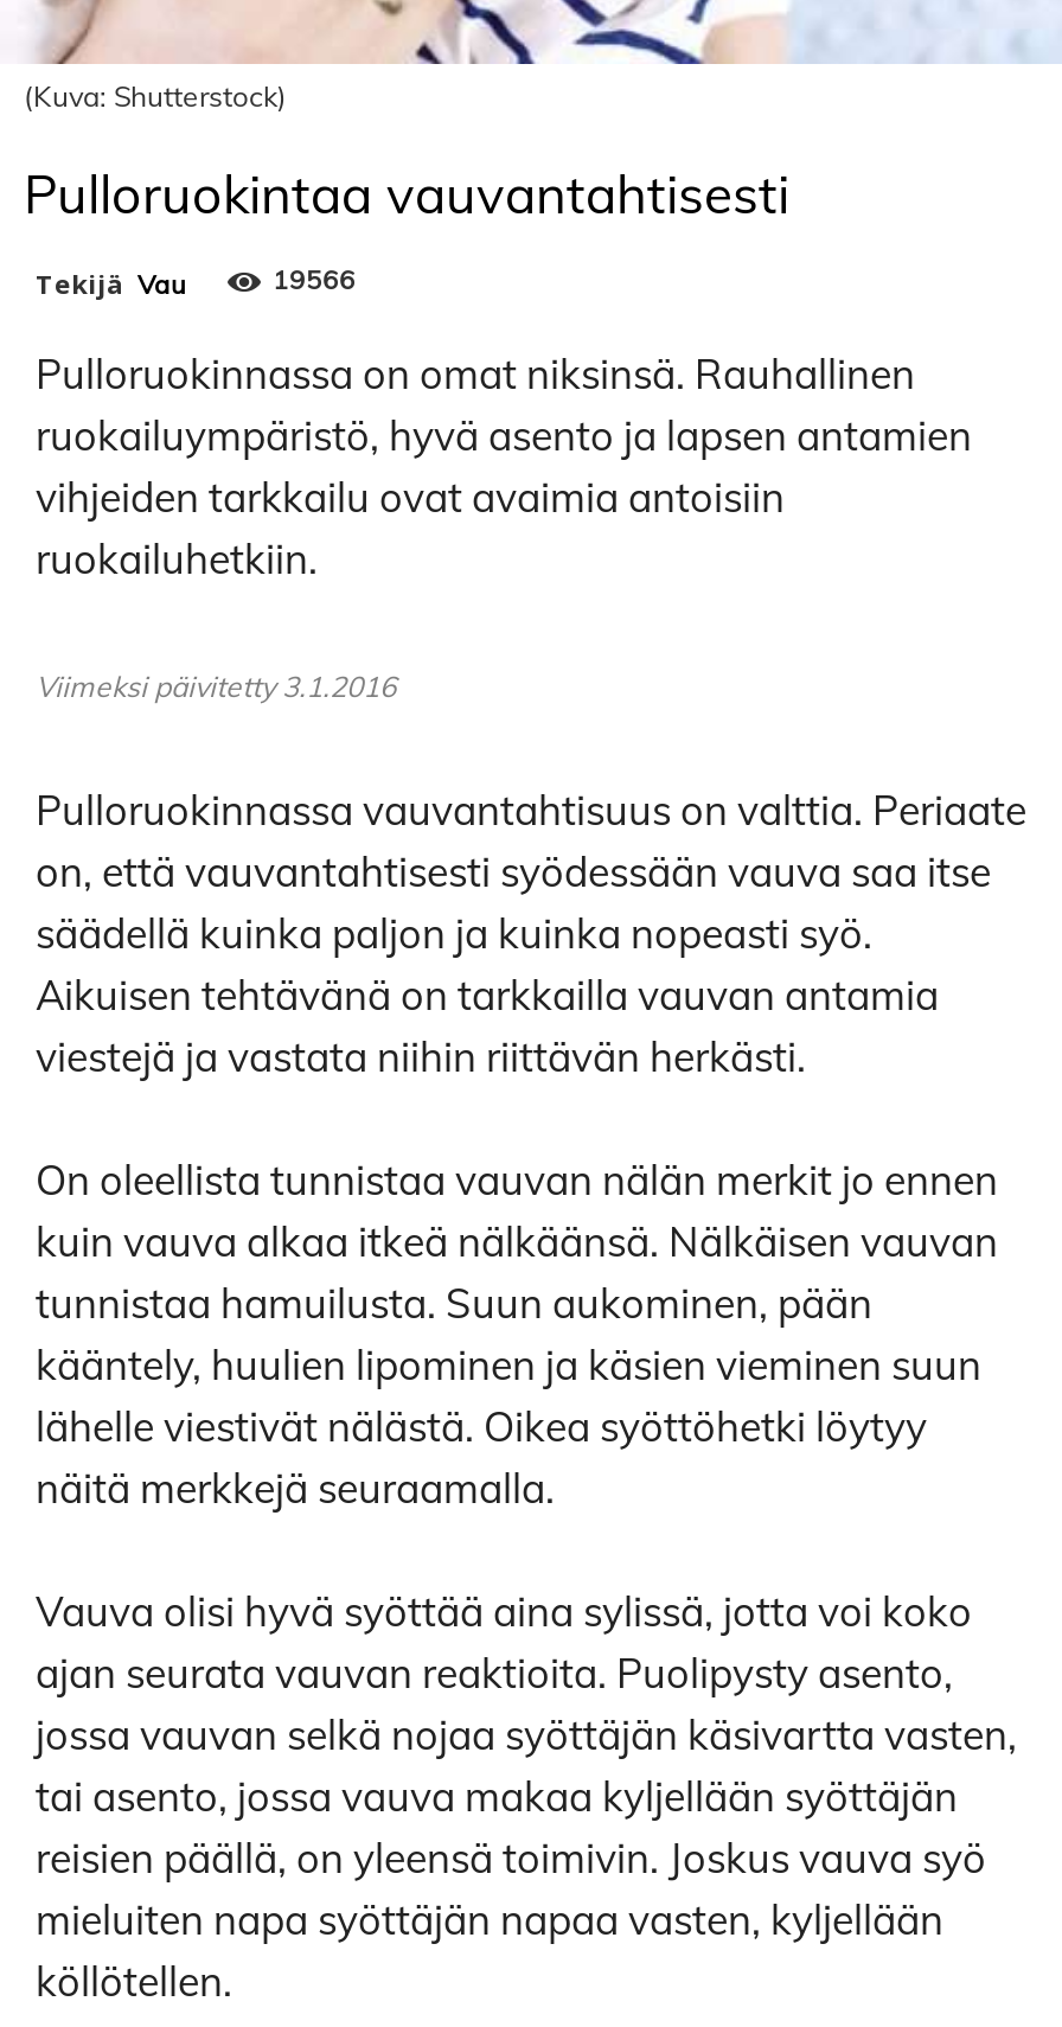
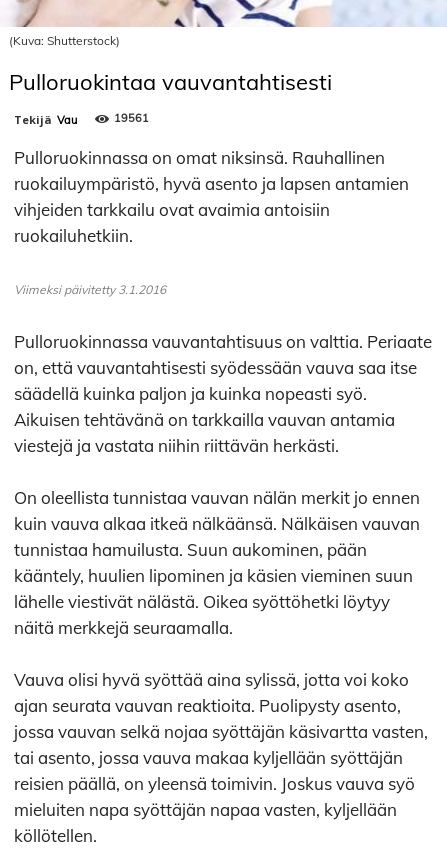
[273,262,356,296] 19566 -> [114,111,149,125] 19561

